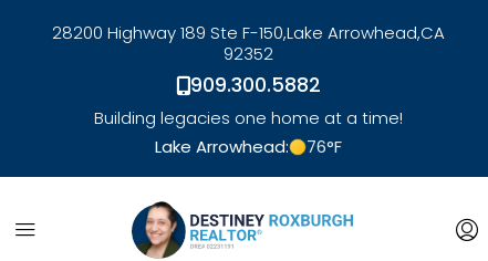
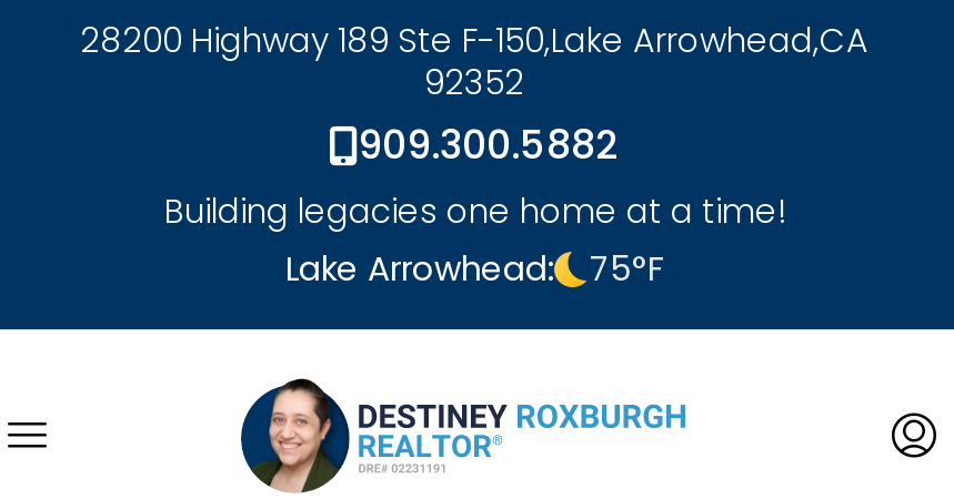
[154,135,341,158] Lake Arrowhead: 76°F -> [285,245,663,292] Lake Arrowhead: 75°F

